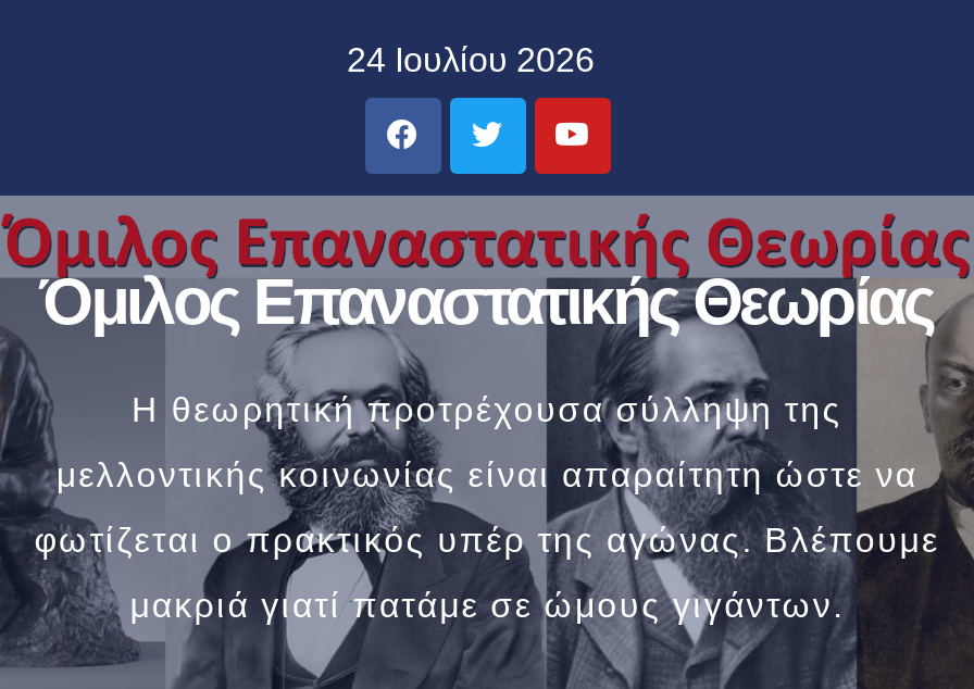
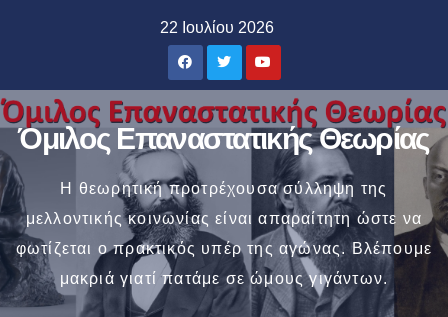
[347,41,595,78] 24 Ιουλίου 2026 -> [159,19,273,36] 22 Ιουλίου 2026

